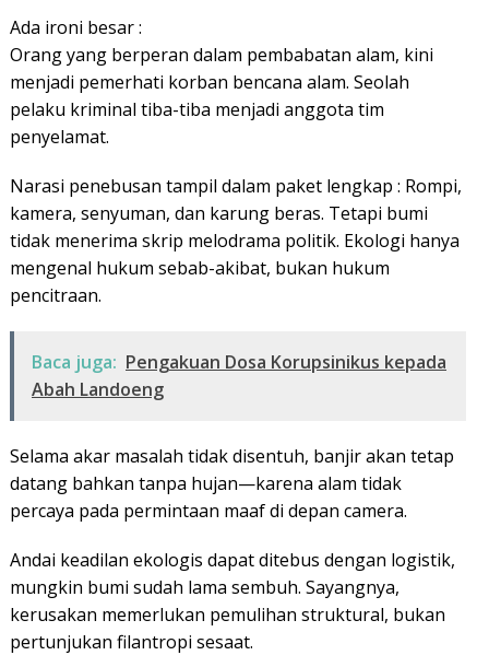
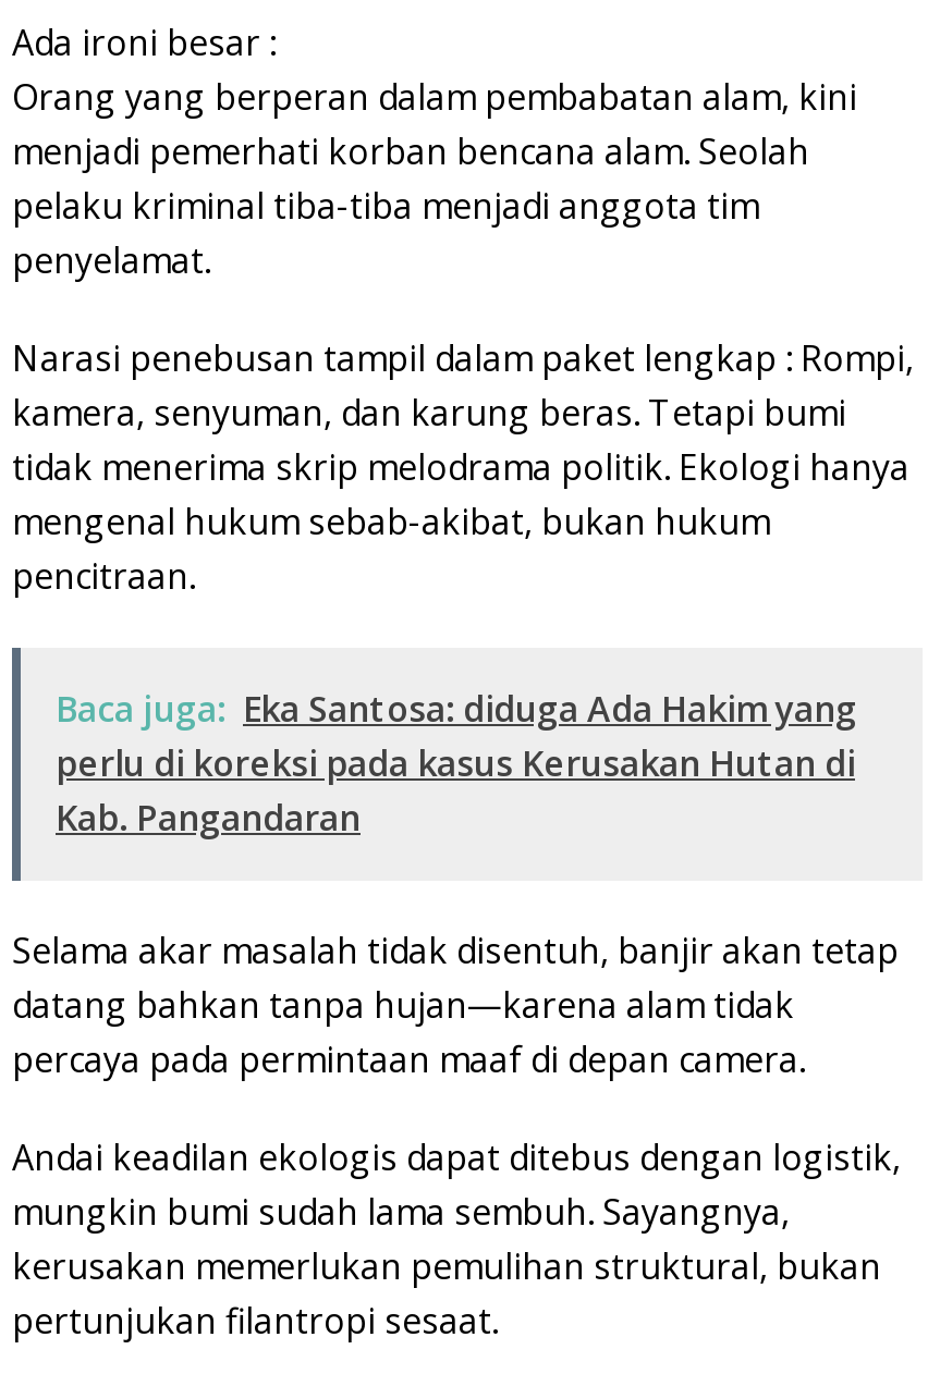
[32,349,446,401] Baca juga: Pengakuan Dosa Korupsinikus kepada | Abah Landoeng -> [56,684,857,841] Baca juga: Eka Santosa: diduga Ada Hakim yang | perlu di koreksi pada kasus Kerusakan Hutan di | Kab. Pangandaran

